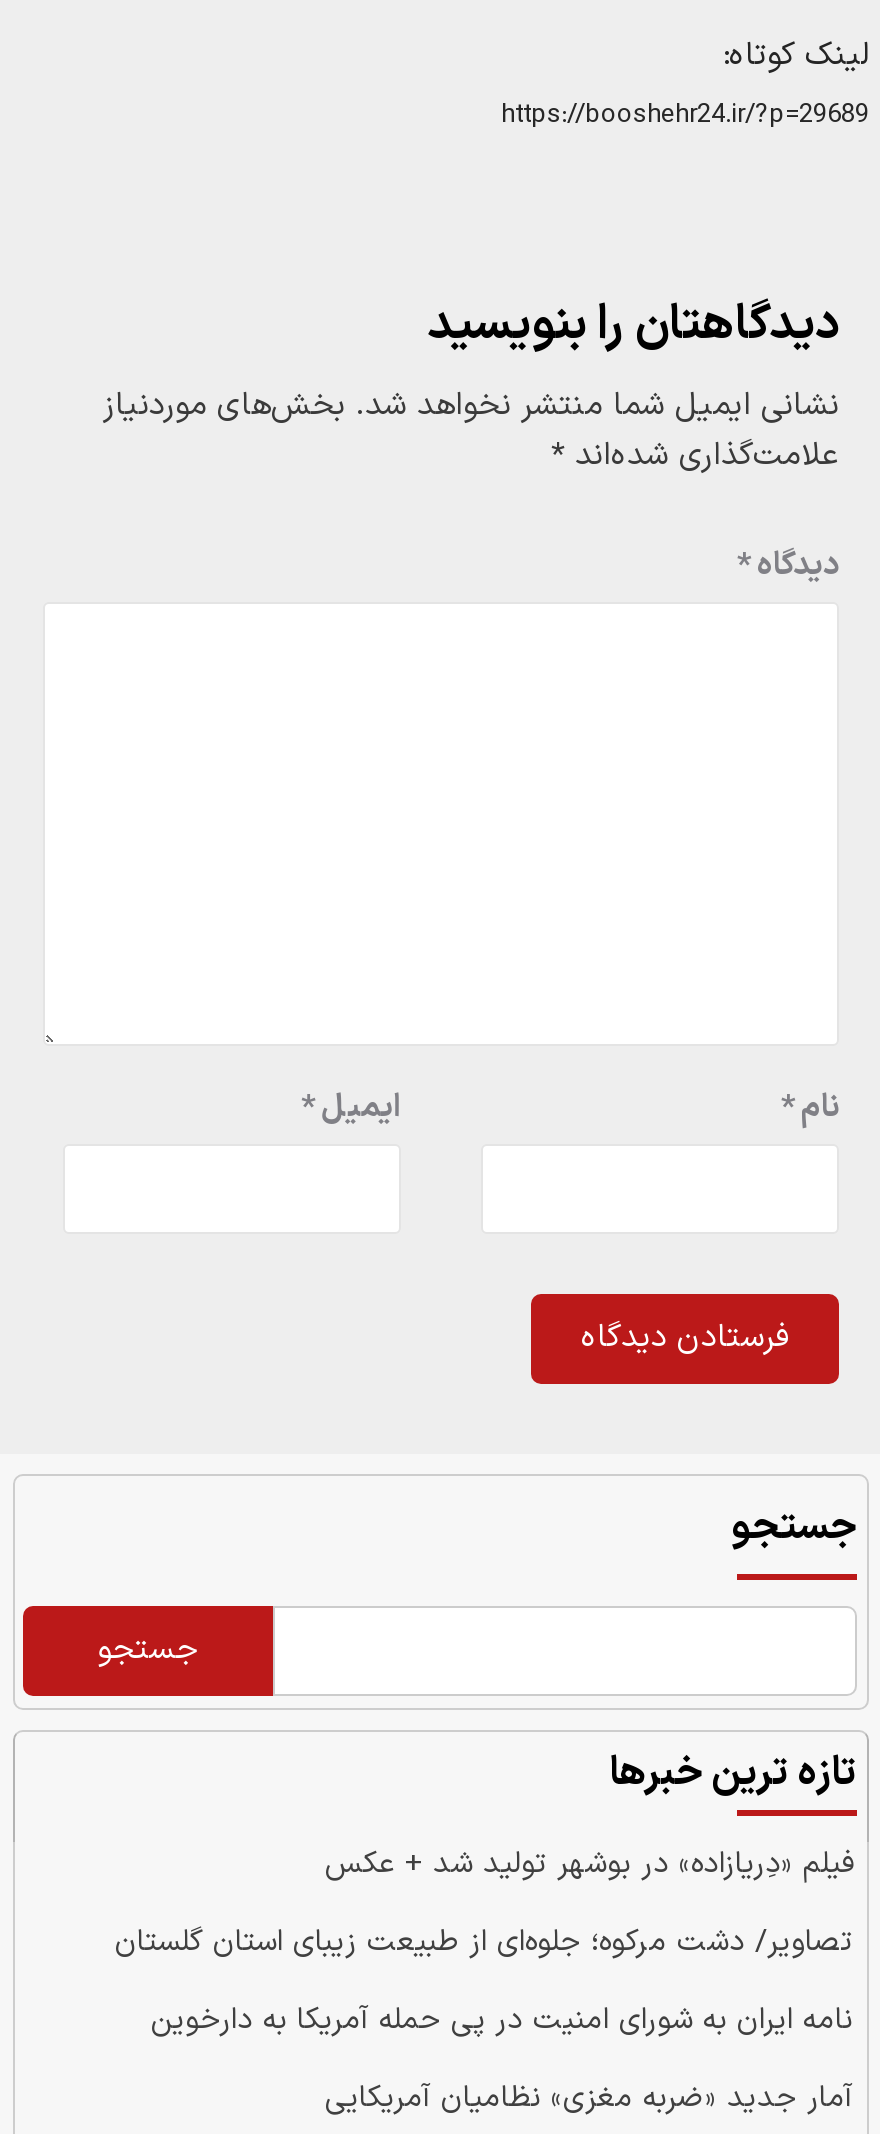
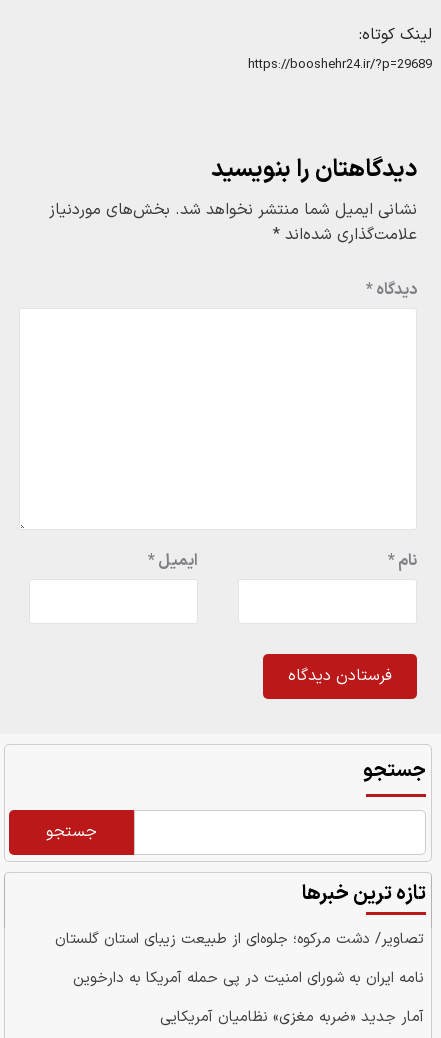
[325,1842,853,1888] فیلم «دِریازاده» در بوشهر تولید شد + عکس -> none

